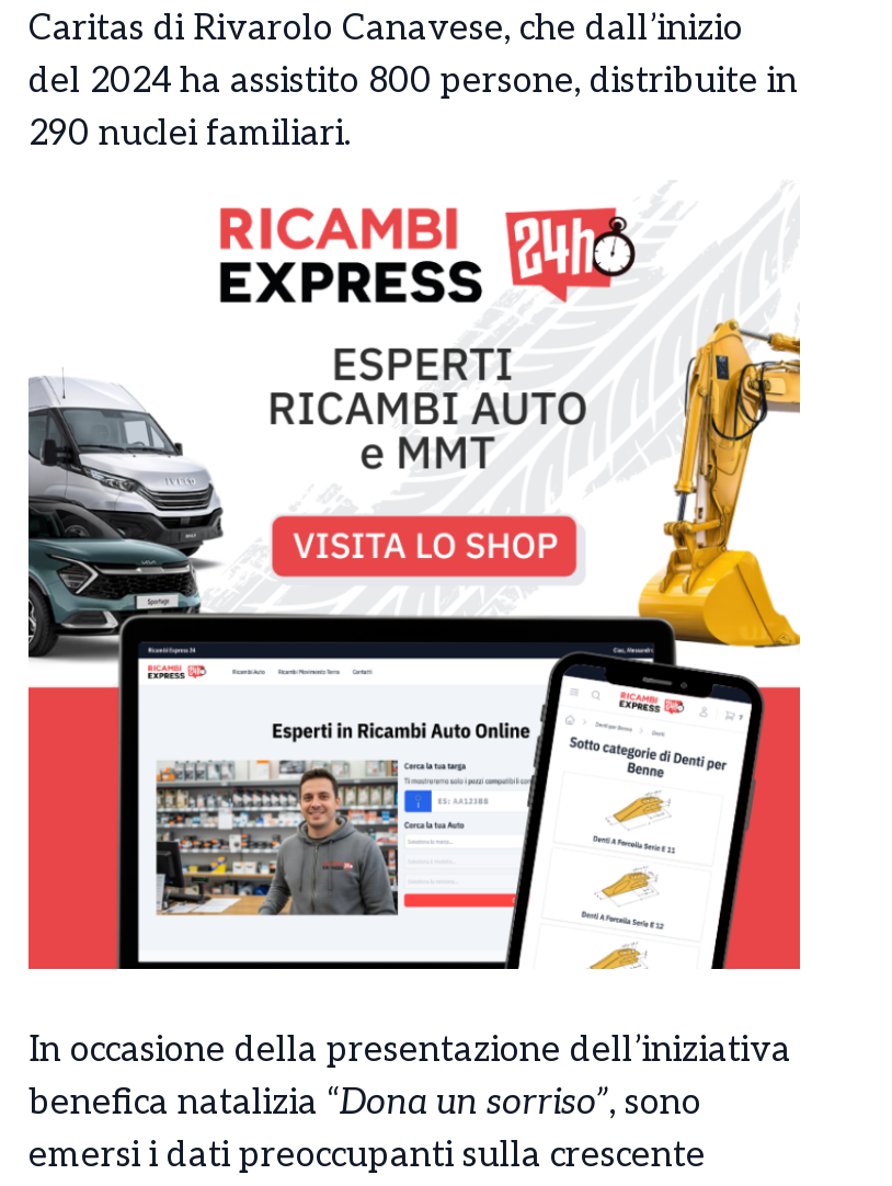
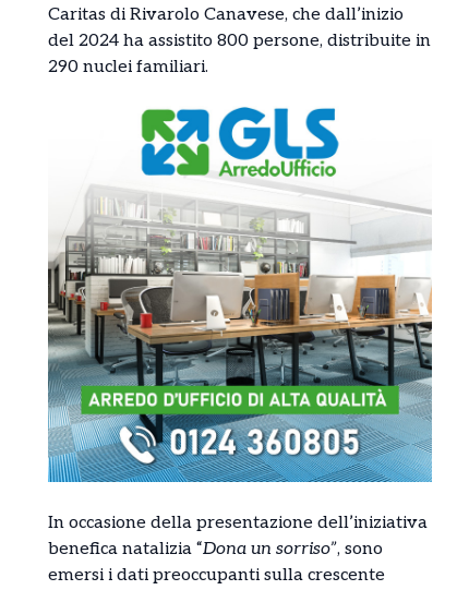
[26,206,802,971] [image] -> [47,104,433,483] [image]

